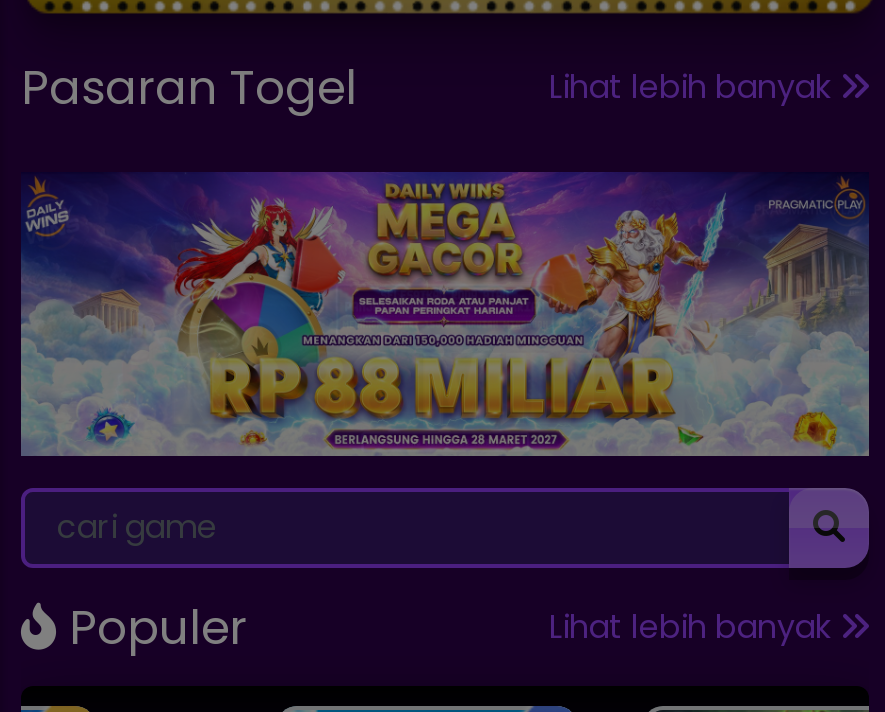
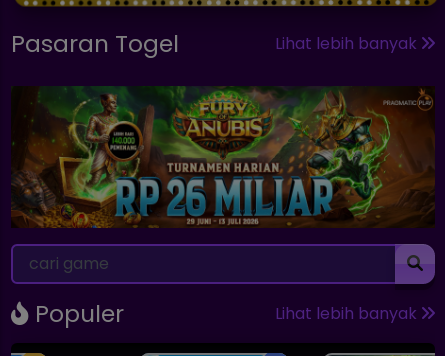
[19,170,871,458] [image] -> [10,85,436,229] [image]

